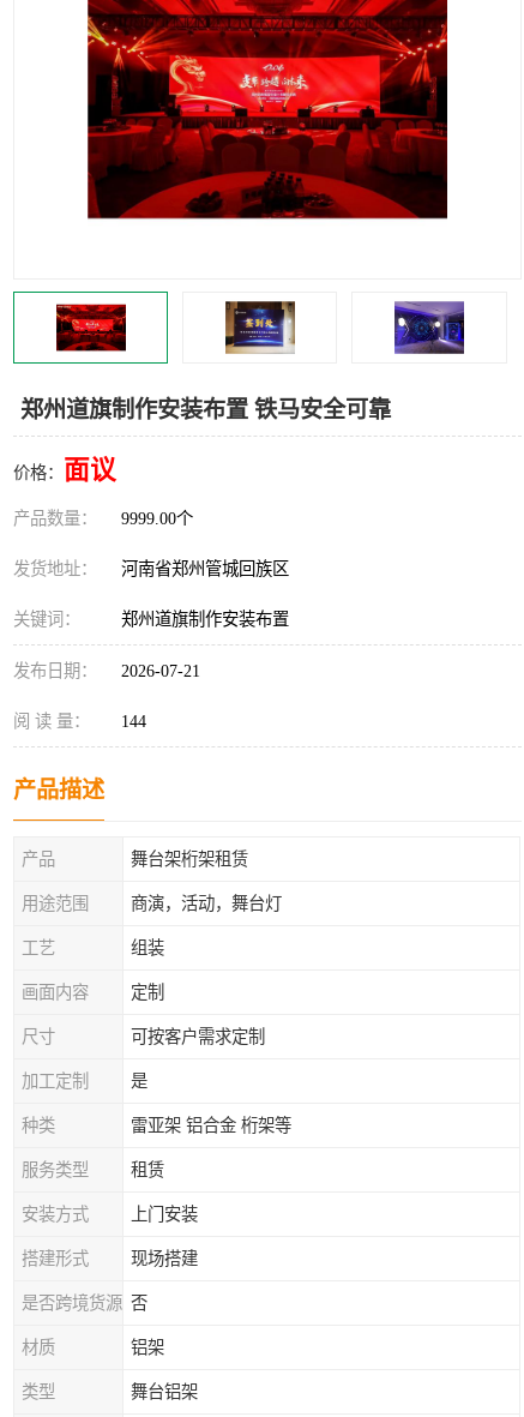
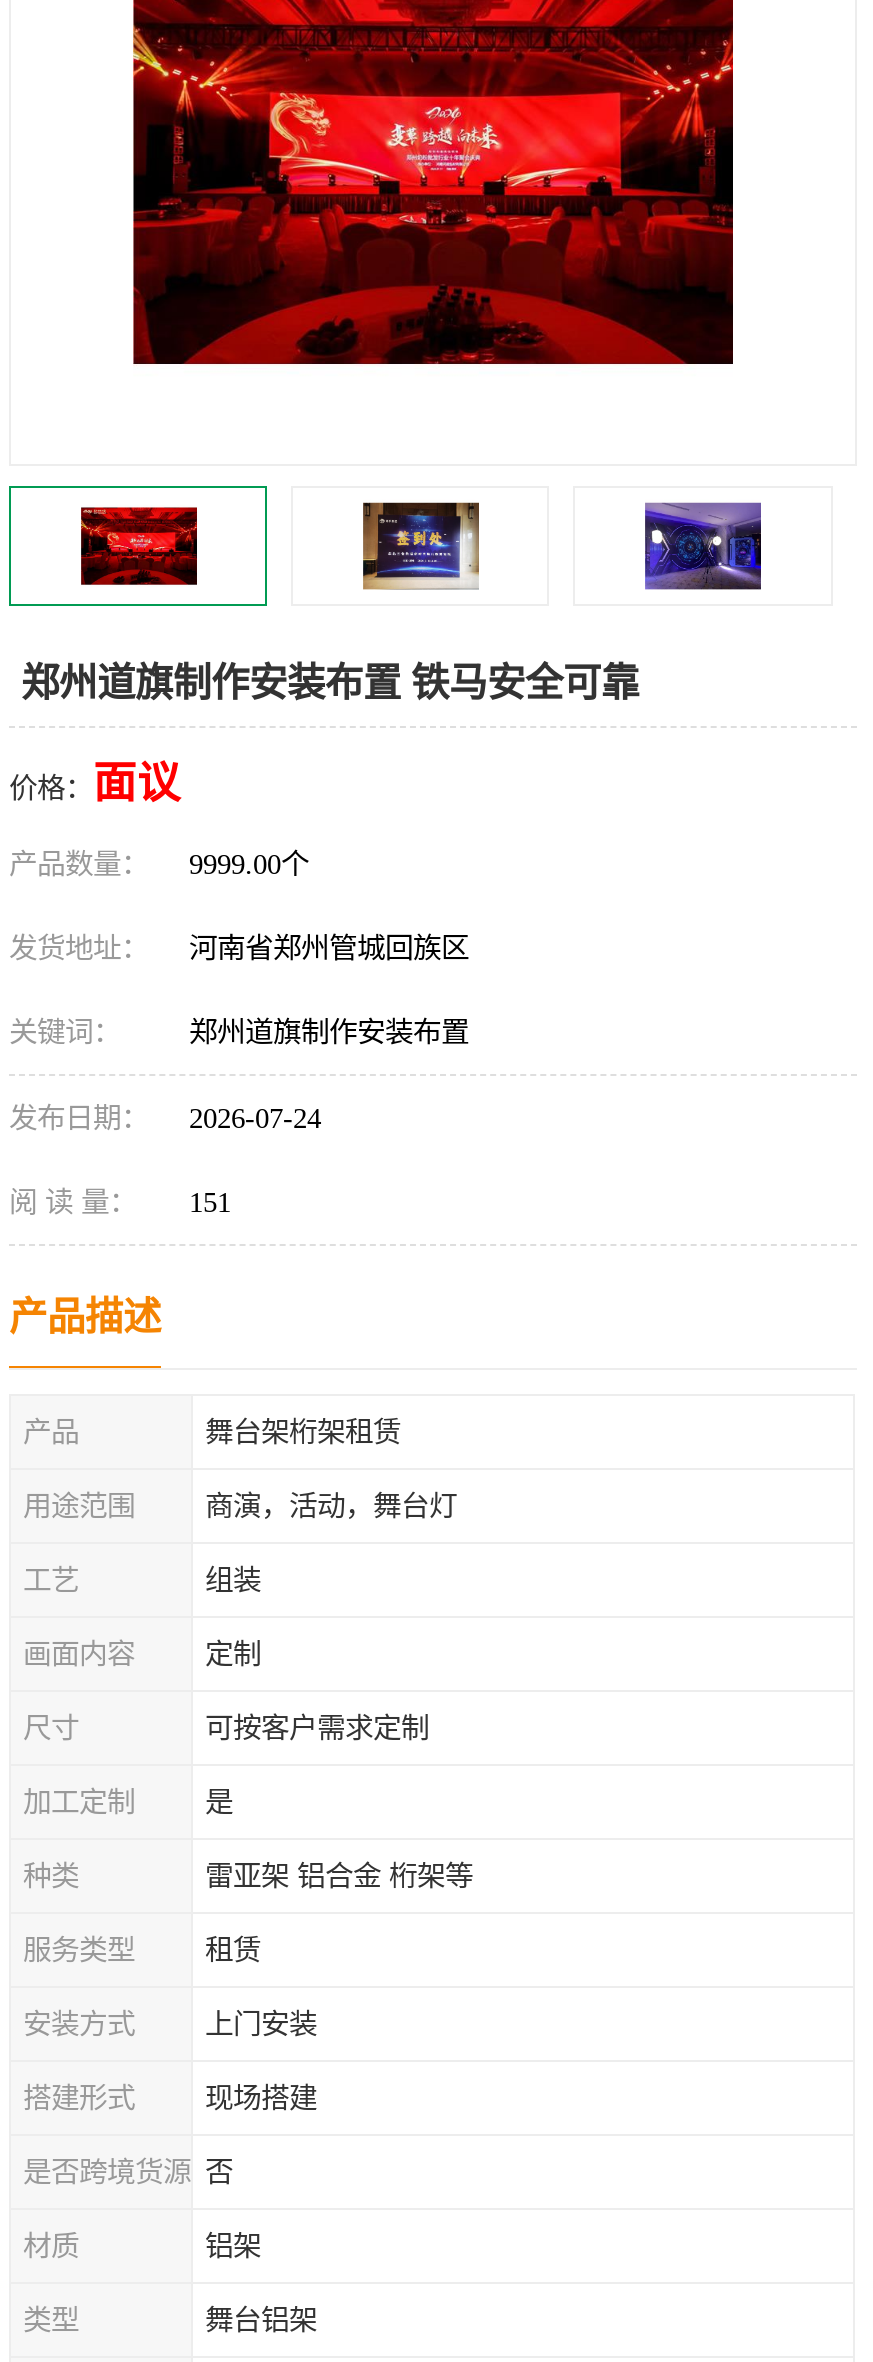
[13,661,200,680] 发布日期： 2026-07-21 -> [9,1102,321,1134] 发布日期： 2026-07-24
[13,711,146,731] 阅 读 量： 144 -> [9,1186,231,1218] 阅 读 量： 151

